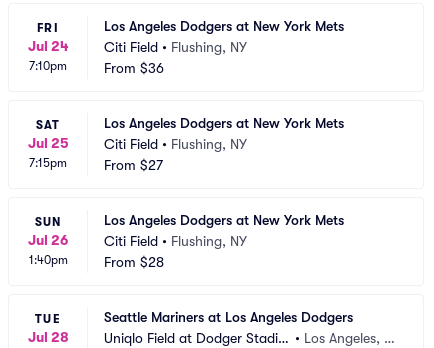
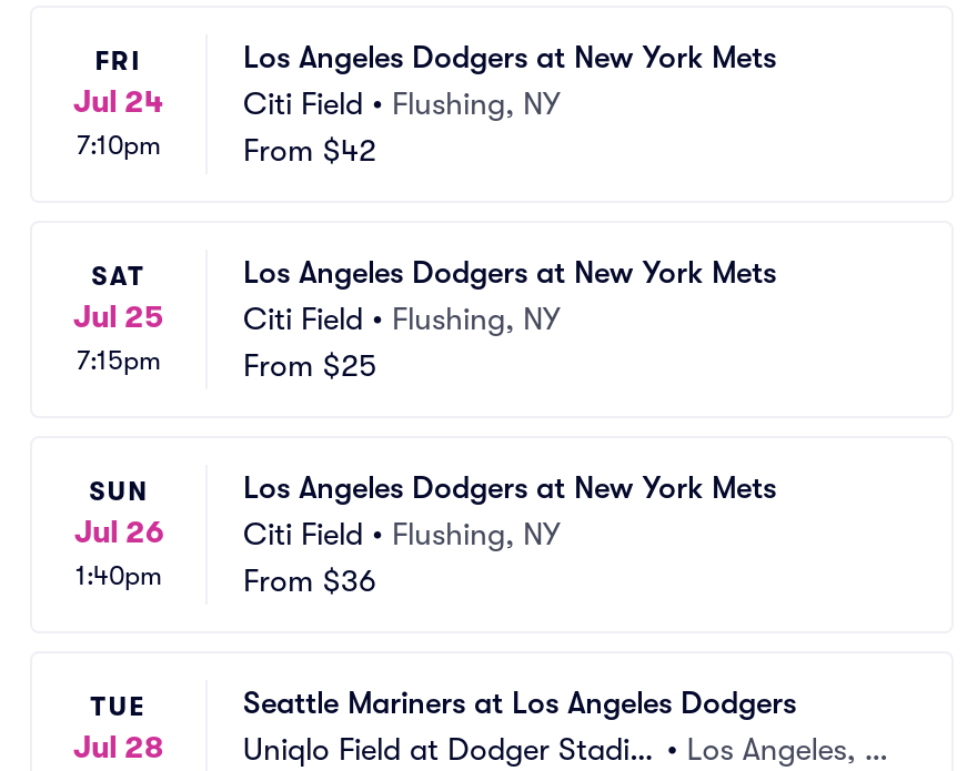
[104,60,164,76] From $36 -> [243,132,376,168] From $42
[104,157,163,173] From $27 -> [243,347,376,383] From $25
[104,254,164,270] From $28 -> [243,562,376,598] From $36

